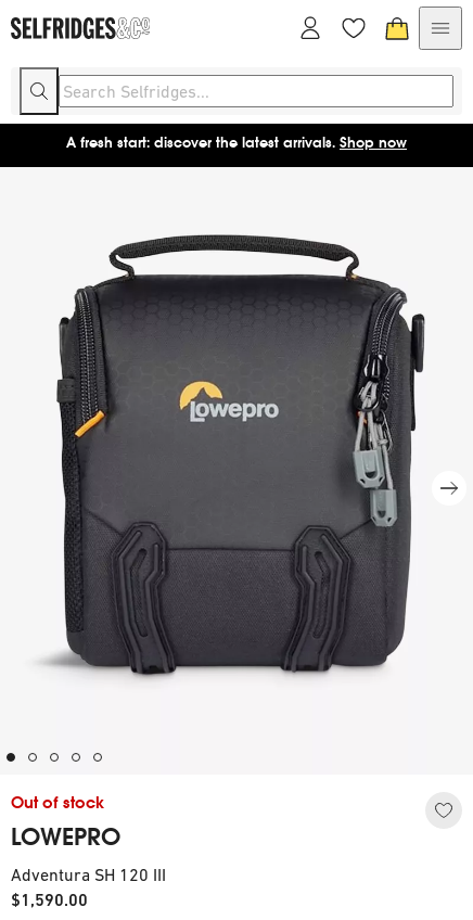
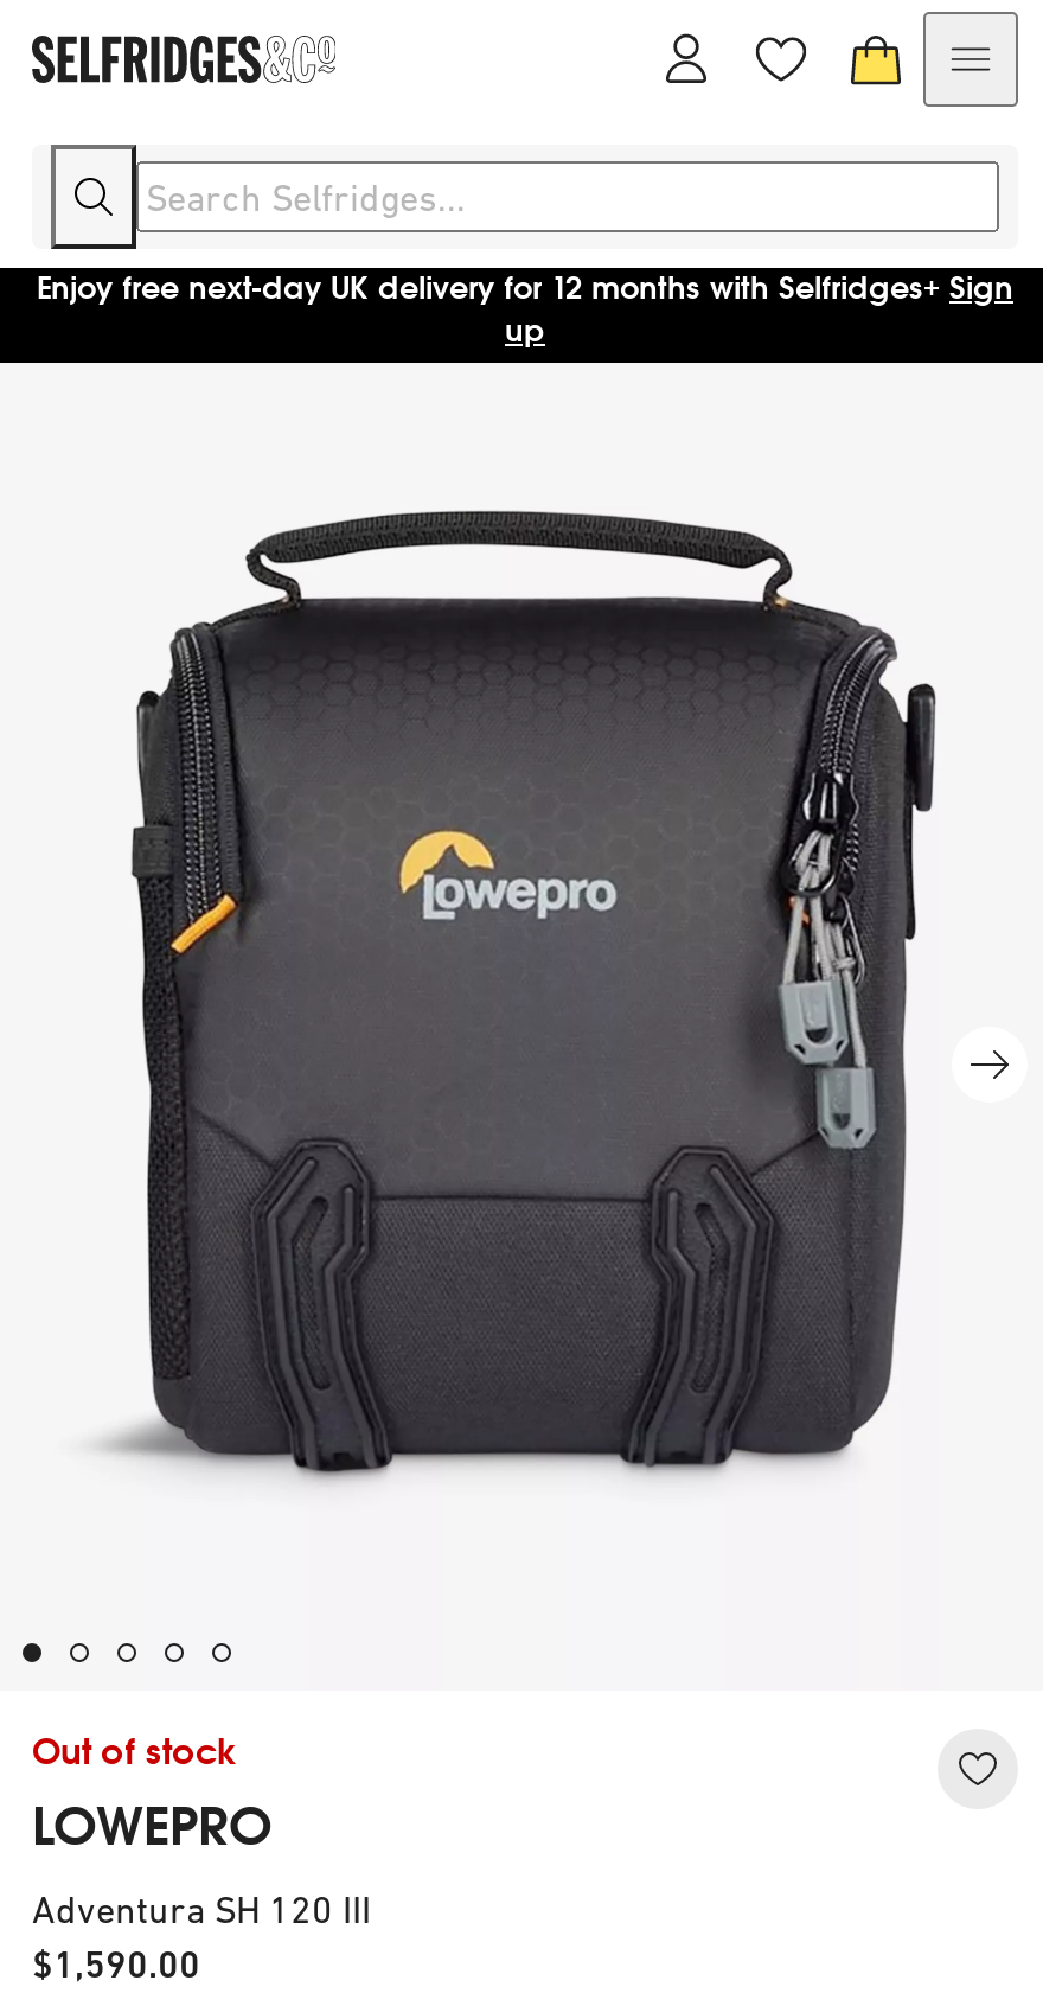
[66,133,407,152] A fresh start: discover the latest arrivals. Shop now -> [37,268,1013,351] Enjoy free next-day UK delivery for 12 months with Selfridges+Sign | up

